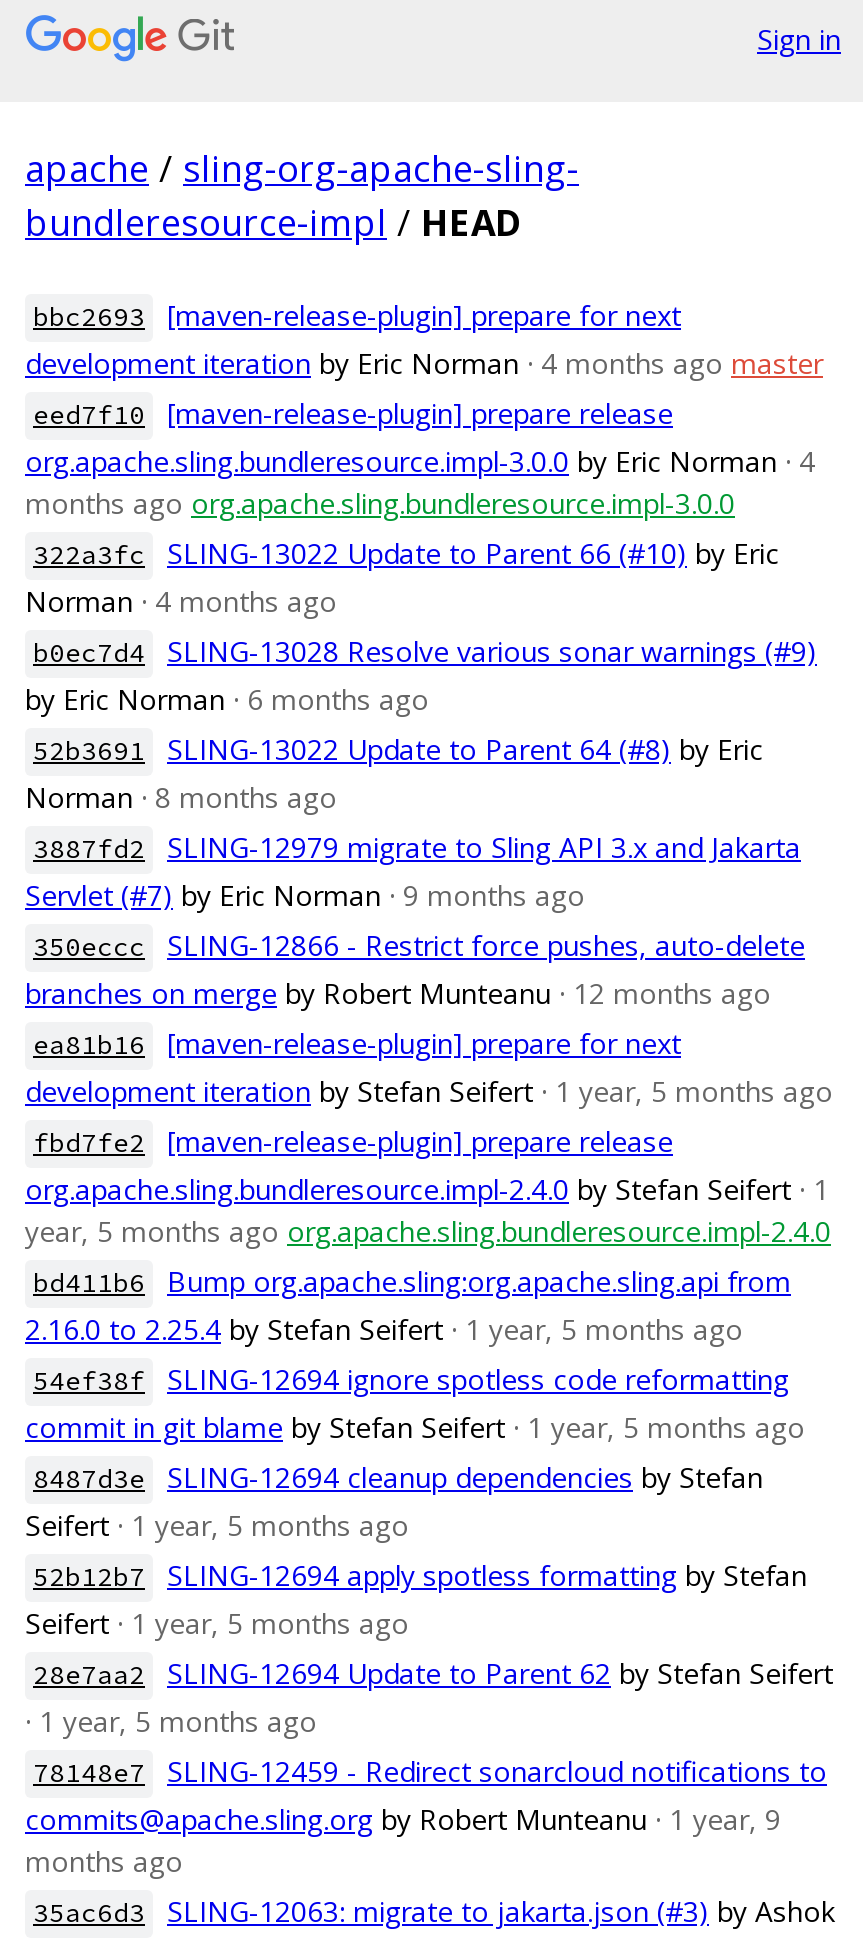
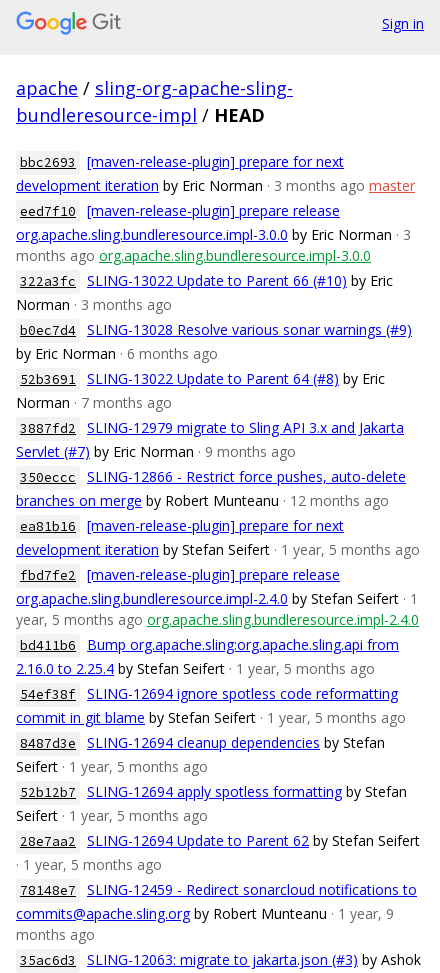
[25,344,823,382] development iteration by Eric Norman · 4 months ago master -> [16,176,415,195] development iteration by Eric Norman · 3 months ago master
[25,442,815,480] org.apache.sling.bundleresource.impl-3.0.0 by Eric Norman · 4 -> [16,225,411,244] org.apache.sling.bundleresource.impl-3.0.0 by Eric Norman · 3
[25,582,337,620] Norman · 4 months ago -> [16,295,172,314] Norman · 3 months ago
[25,778,337,816] Norman · 8 months ago -> [16,393,172,412] Norman · 7 months ago

